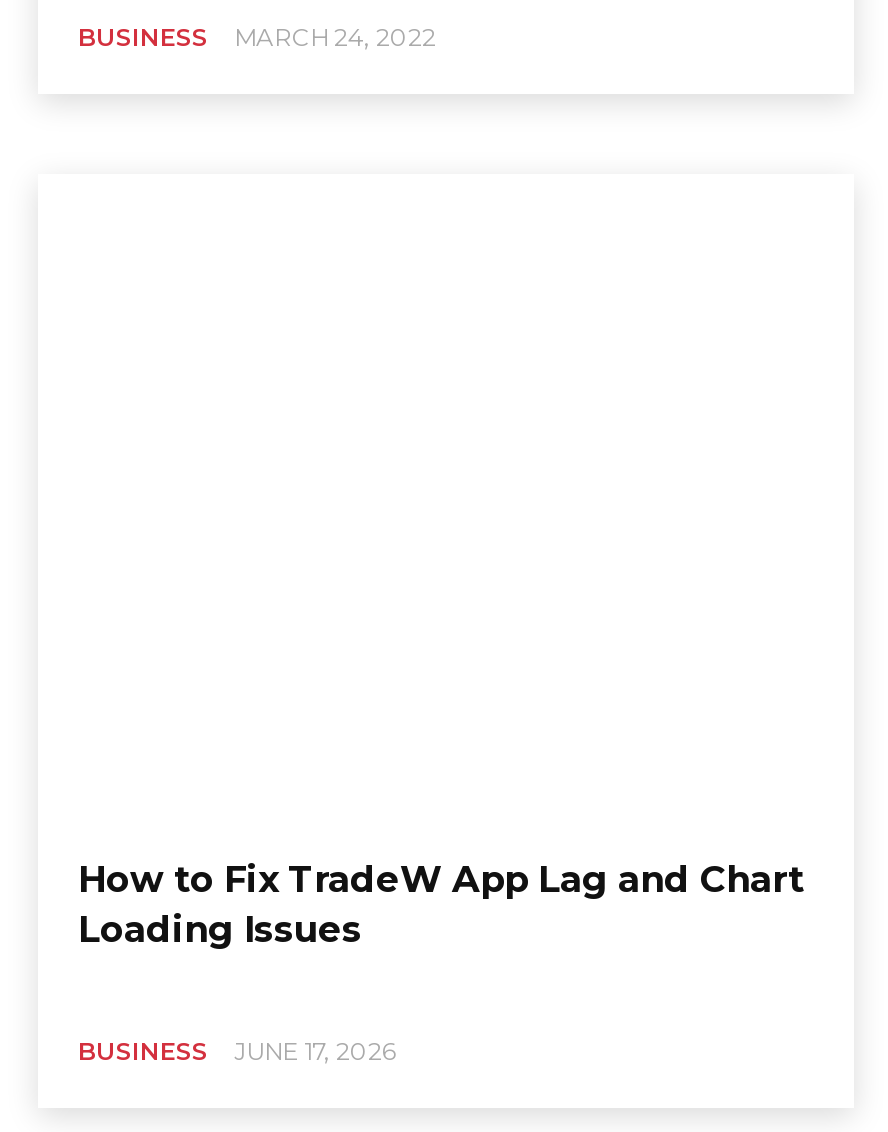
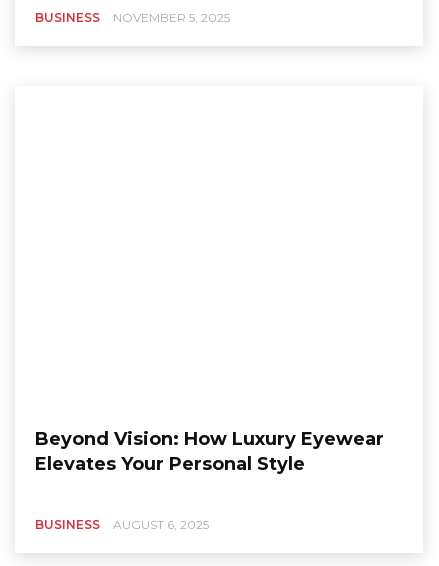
[78,21,436,51] BUSINESS MARCH 24, 2022 -> [35,10,230,25] BUSINESS NOVEMBER 5, 2025
[78,858,804,952] How to Fix TradeW App Lag and Chart | Loading Issues -> [35,428,384,475] Beyond Vision: How Luxury Eyewear | Elevates Your Personal Style
[78,1036,396,1066] BUSINESS JUNE 17, 2026 -> [35,517,209,532] BUSINESS AUGUST 6, 2025

